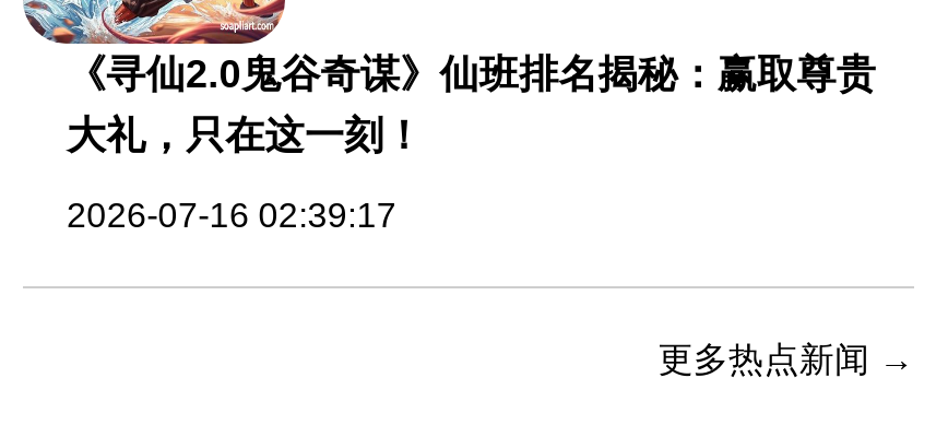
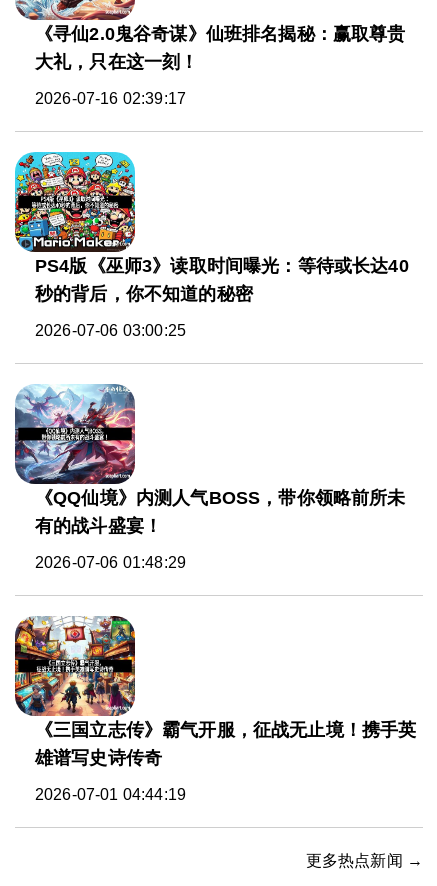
none -> [14,151,409,339] [image] | PS4版《巫师3》读取时间曝光：等待或长达40 | 秒的背后，你不知道的秘密 | 2026-07-06 03:00:25
none -> [14,615,416,803] [image] | 《三国立志传》霸气开服，征战无止境！携手英 | 雄谱写史诗传奇 | 2026-07-01 04:44:19
none -> [15,383,405,571] [image] | 《QQ仙境》内测人气BOSS，带你领略前所未 | 有的战斗盛宴！ | 2026-07-06 01:48:29

